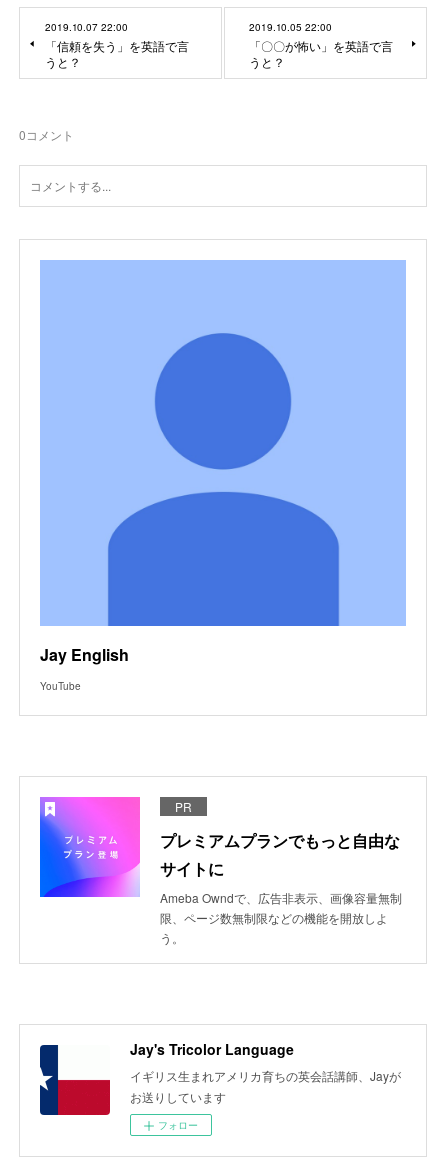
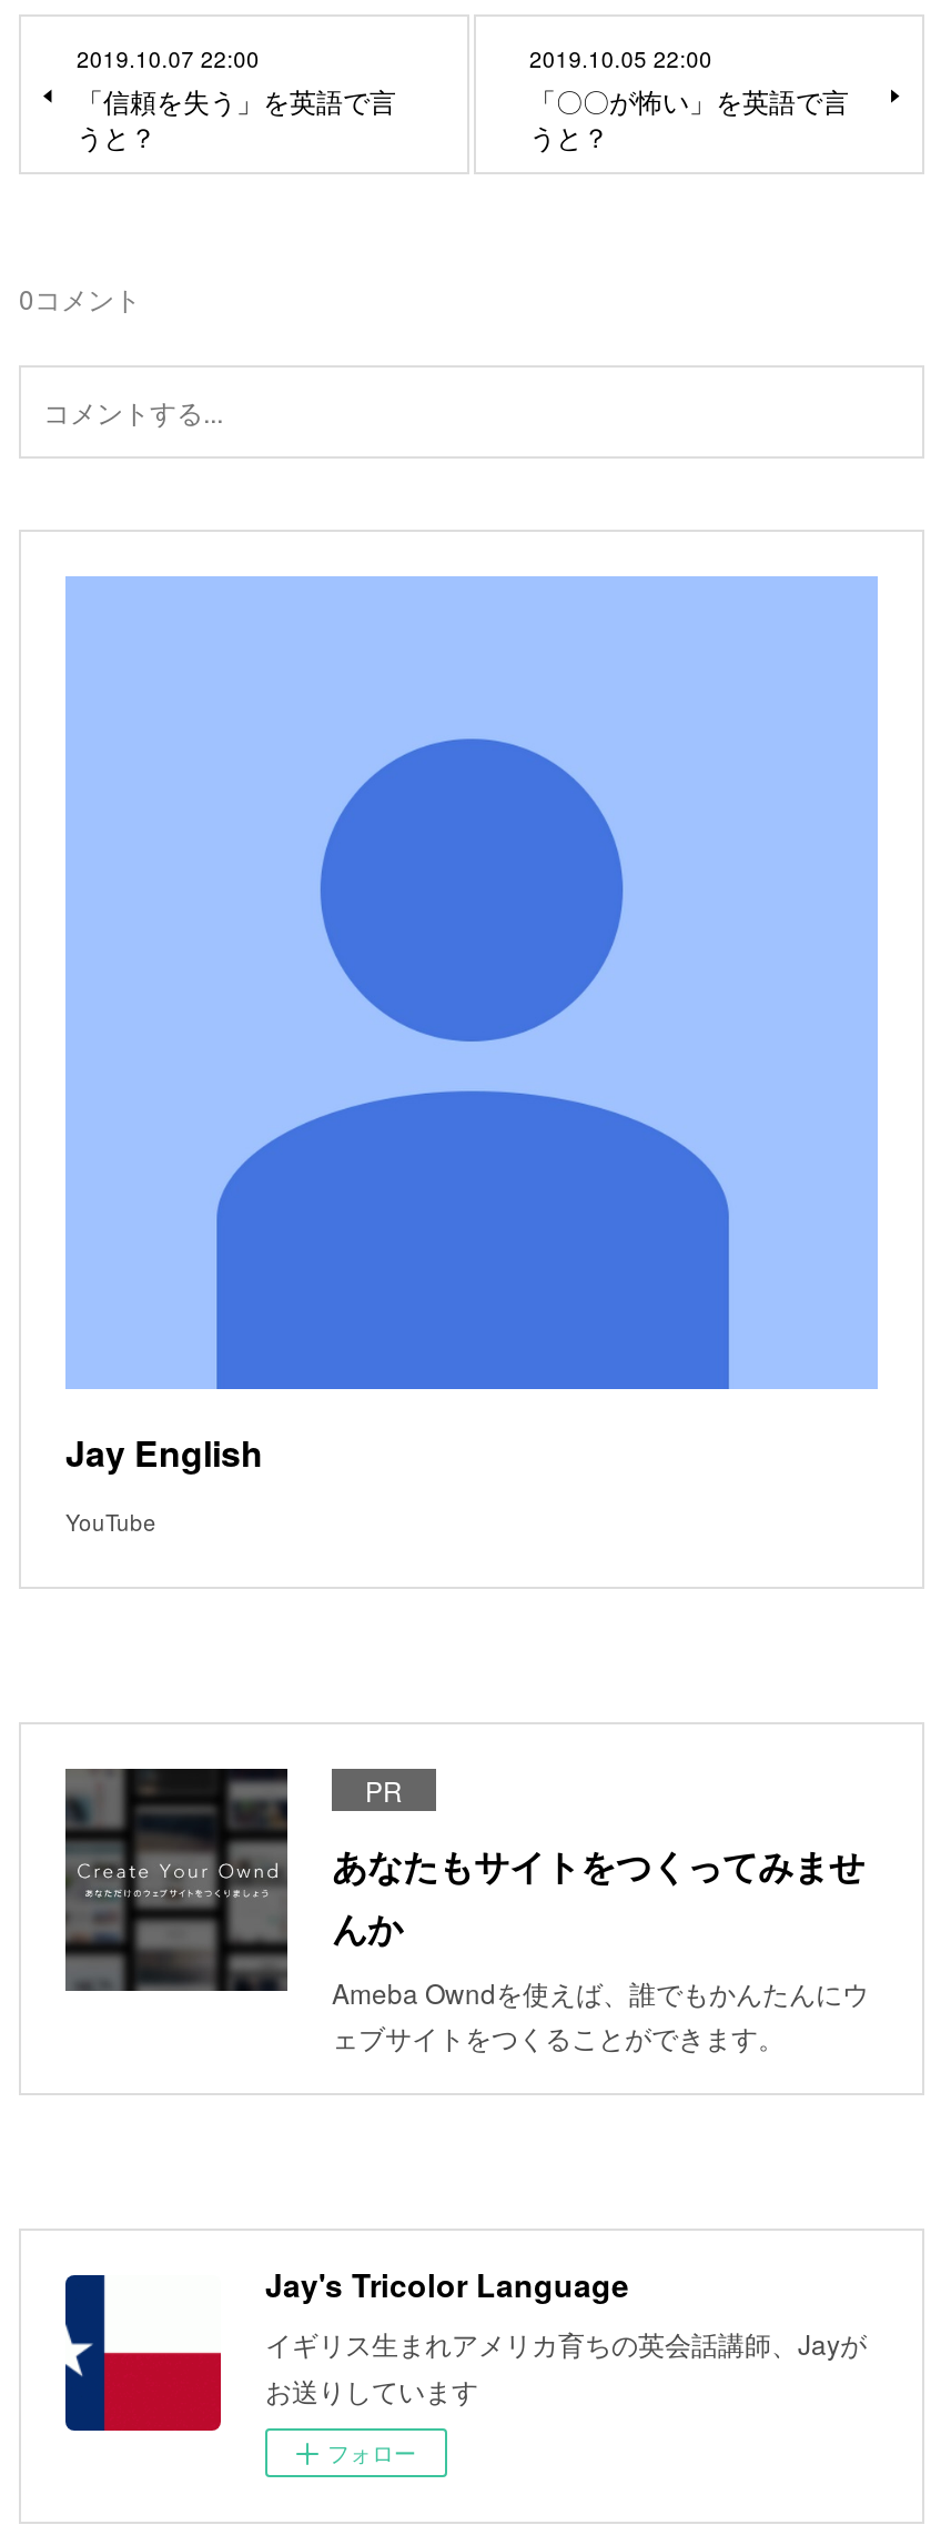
[39,796,402,946] [image] | プレミアムプランでもっと自由な | サイトに | Ameba Owndで、広告非表示、画像容量無制 | 限、ページ数無制限などの機能を開放しよ | う。 -> [63,1767,869,2055] [image] | あなたもサイトをつくってみませ | んか | Ameba Owndを使えば、誰でもかんたんにウ | ェブサイトをつくることができます。

